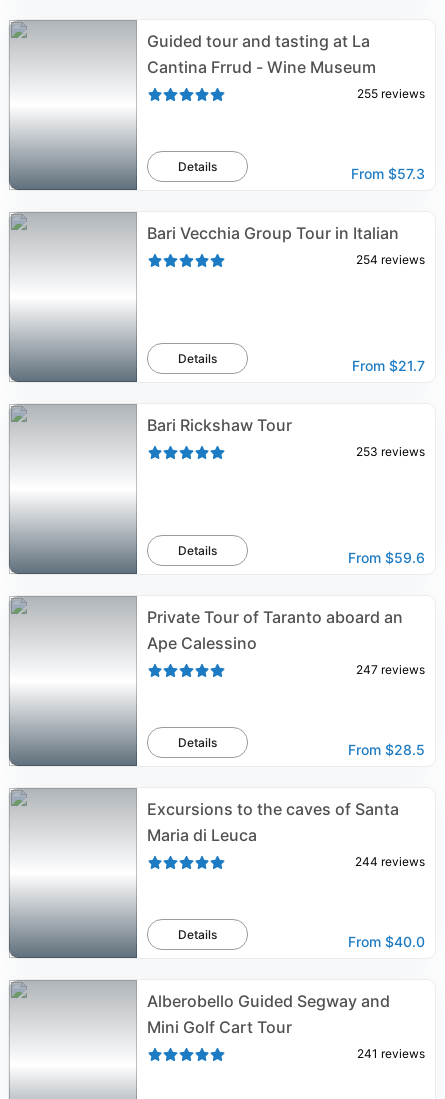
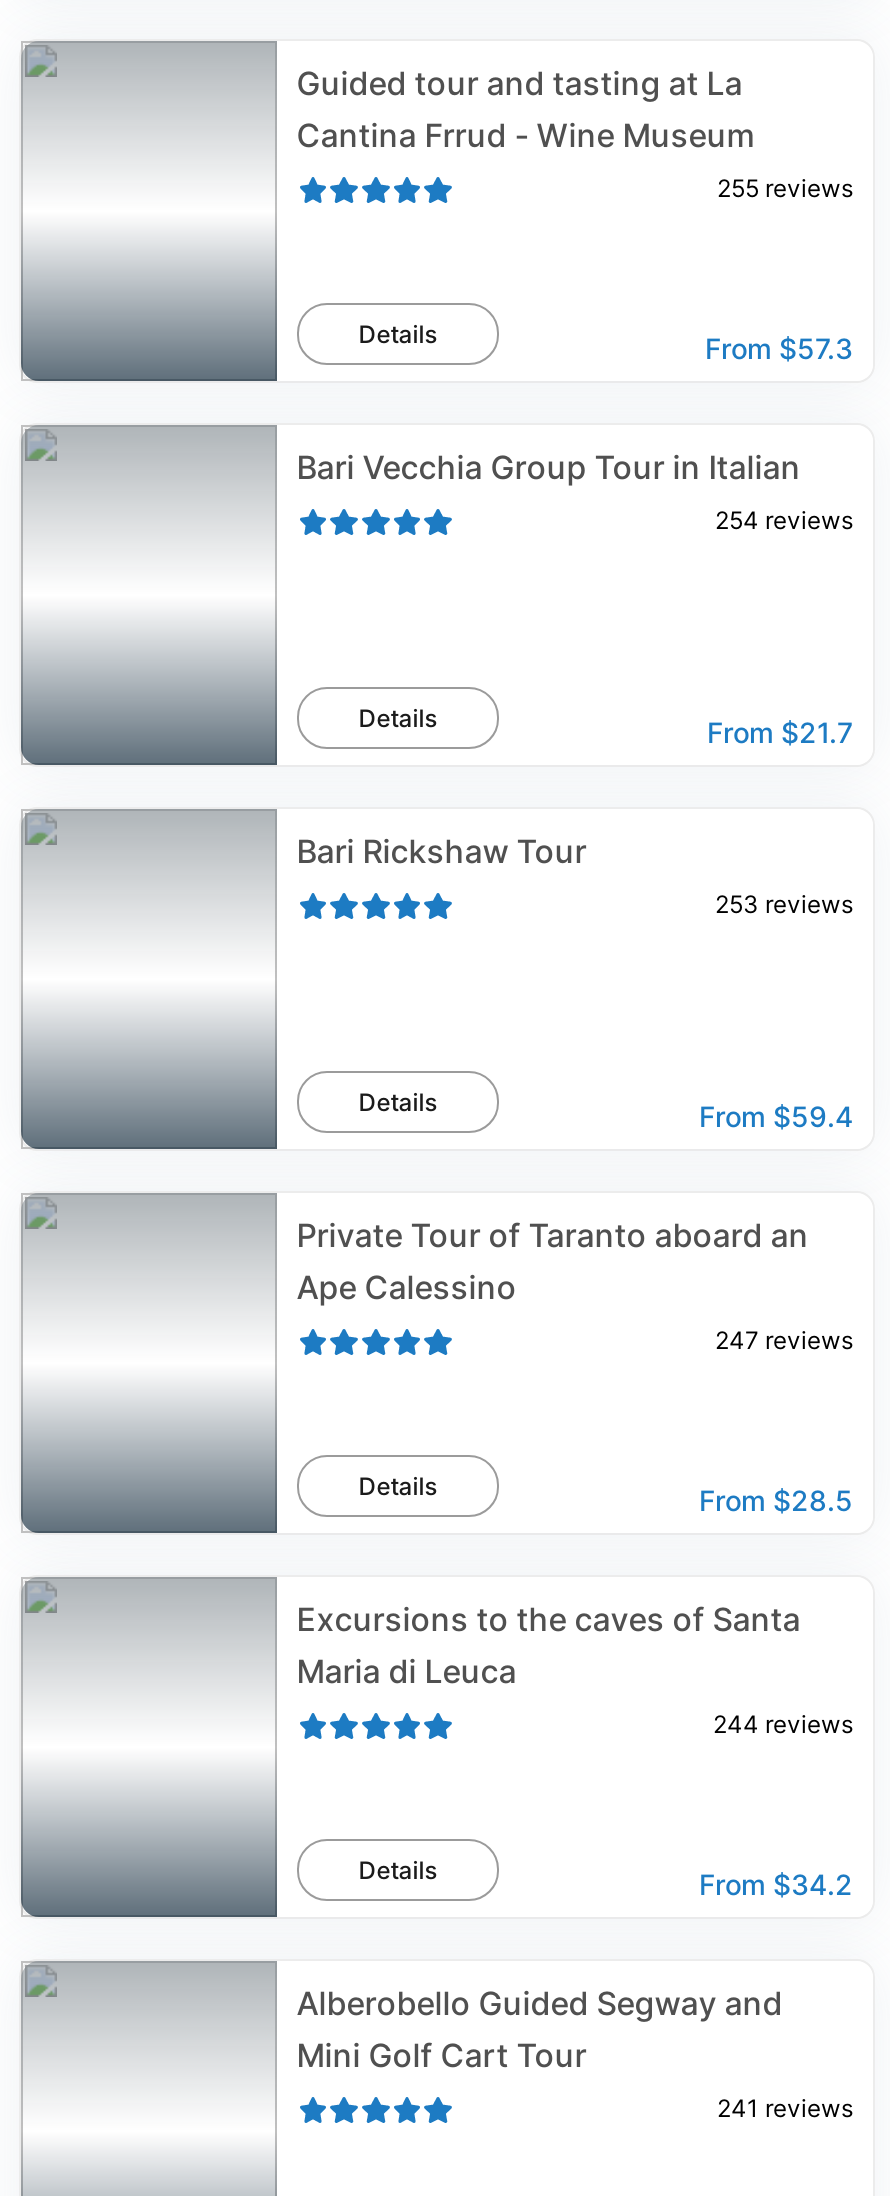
[348,549,425,566] From $59.6 -> [699,1099,853,1133] From $59.4
[348,933,425,950] From $40.0 -> [699,1867,853,1901] From $34.2

